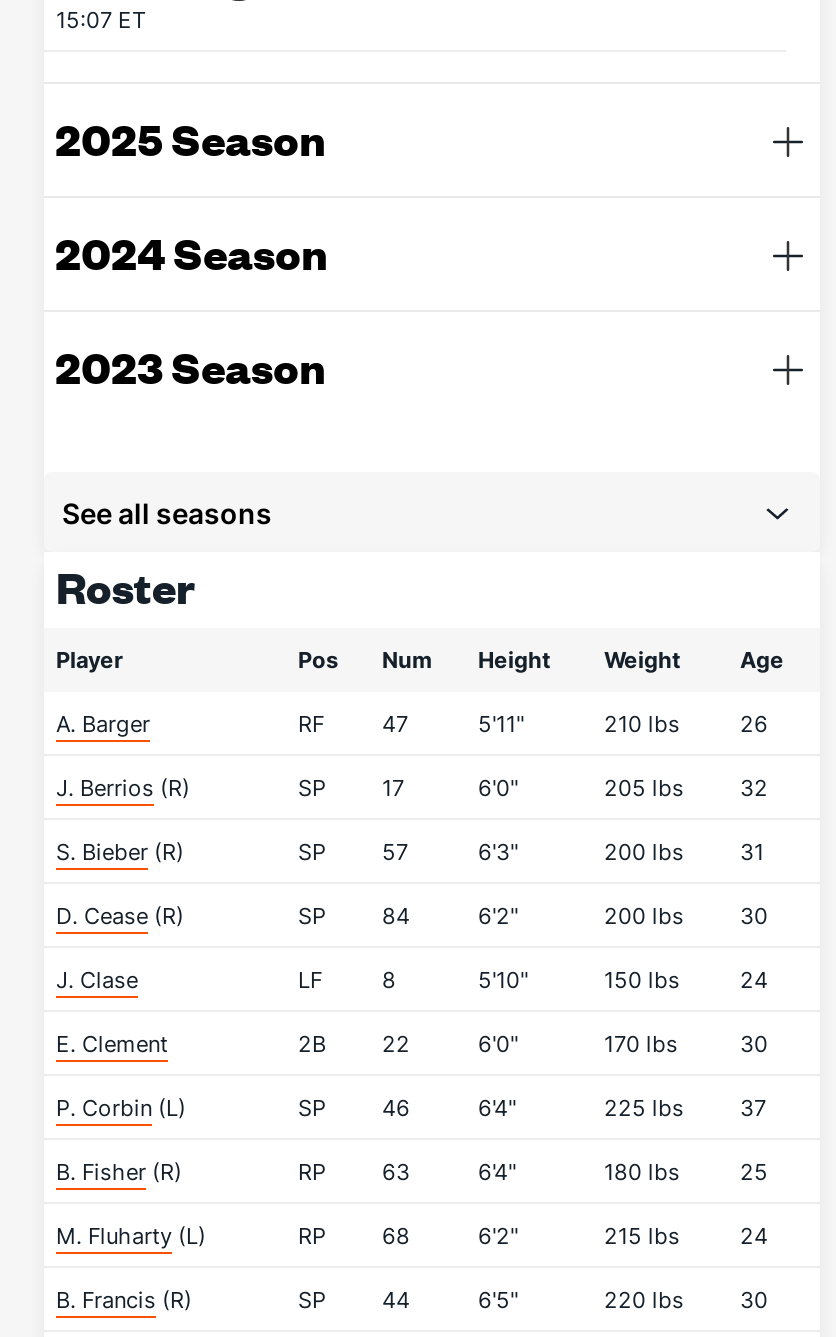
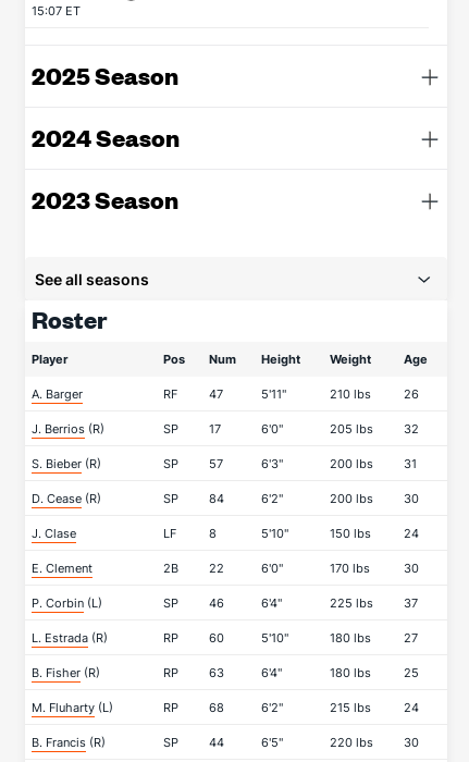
none -> [32,630,418,646] L. Estrada (R) | RP | 60 | 5'10" | 180 lbs | 27

